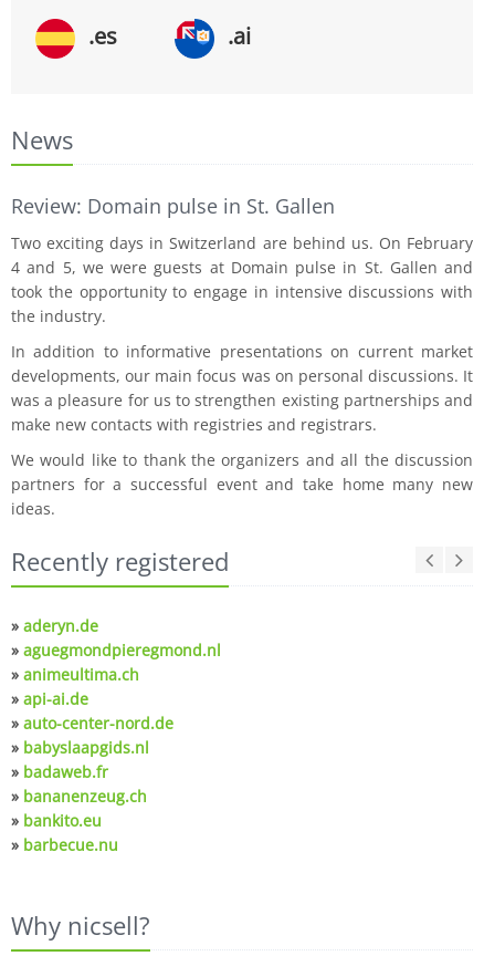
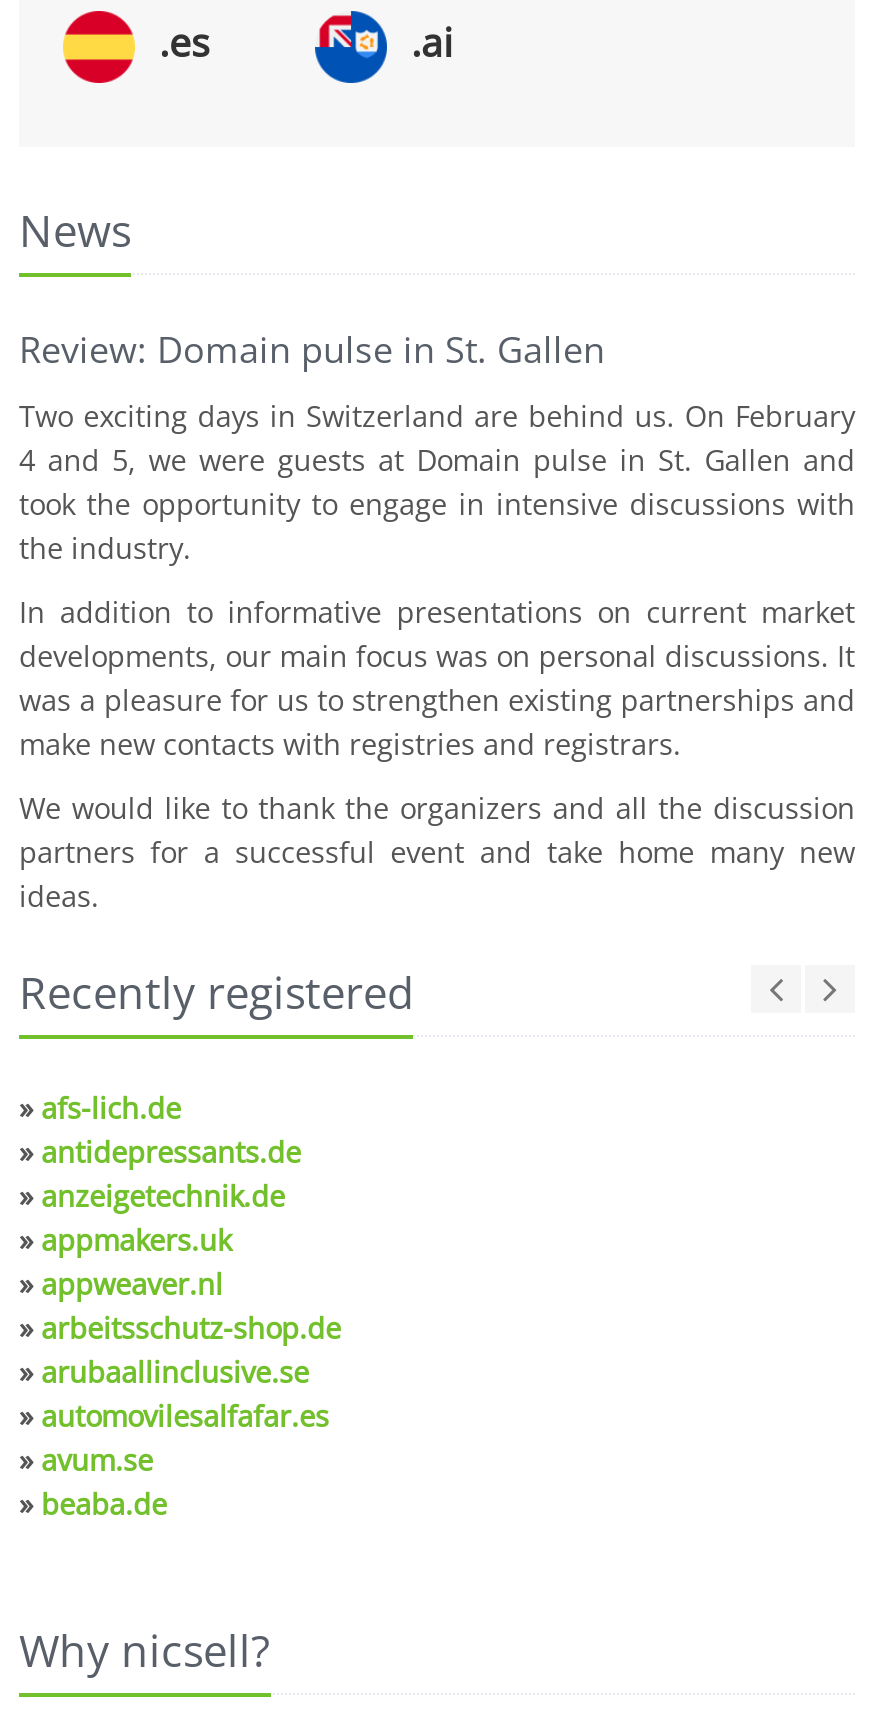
[11,615,221,856] » aderyn.de | » aguegmondpieregmond.nl | » animeultima.ch | » api-ai.de | » auto-center-nord.de | » babyslaapgids.nl | » badaweb.fr | » bananenzeug.ch | » bankito.eu | » barbecue.nu -> [19,1089,341,1523] » afs-lich.de | » antidepressants.de | » anzeigetechnik.de | » appmakers.uk | » appweaver.nl | » arbeitsschutz-shop.de | » arubaallinclusive.se | » automovilesalfafar.es | » avum.se | » beaba.de

